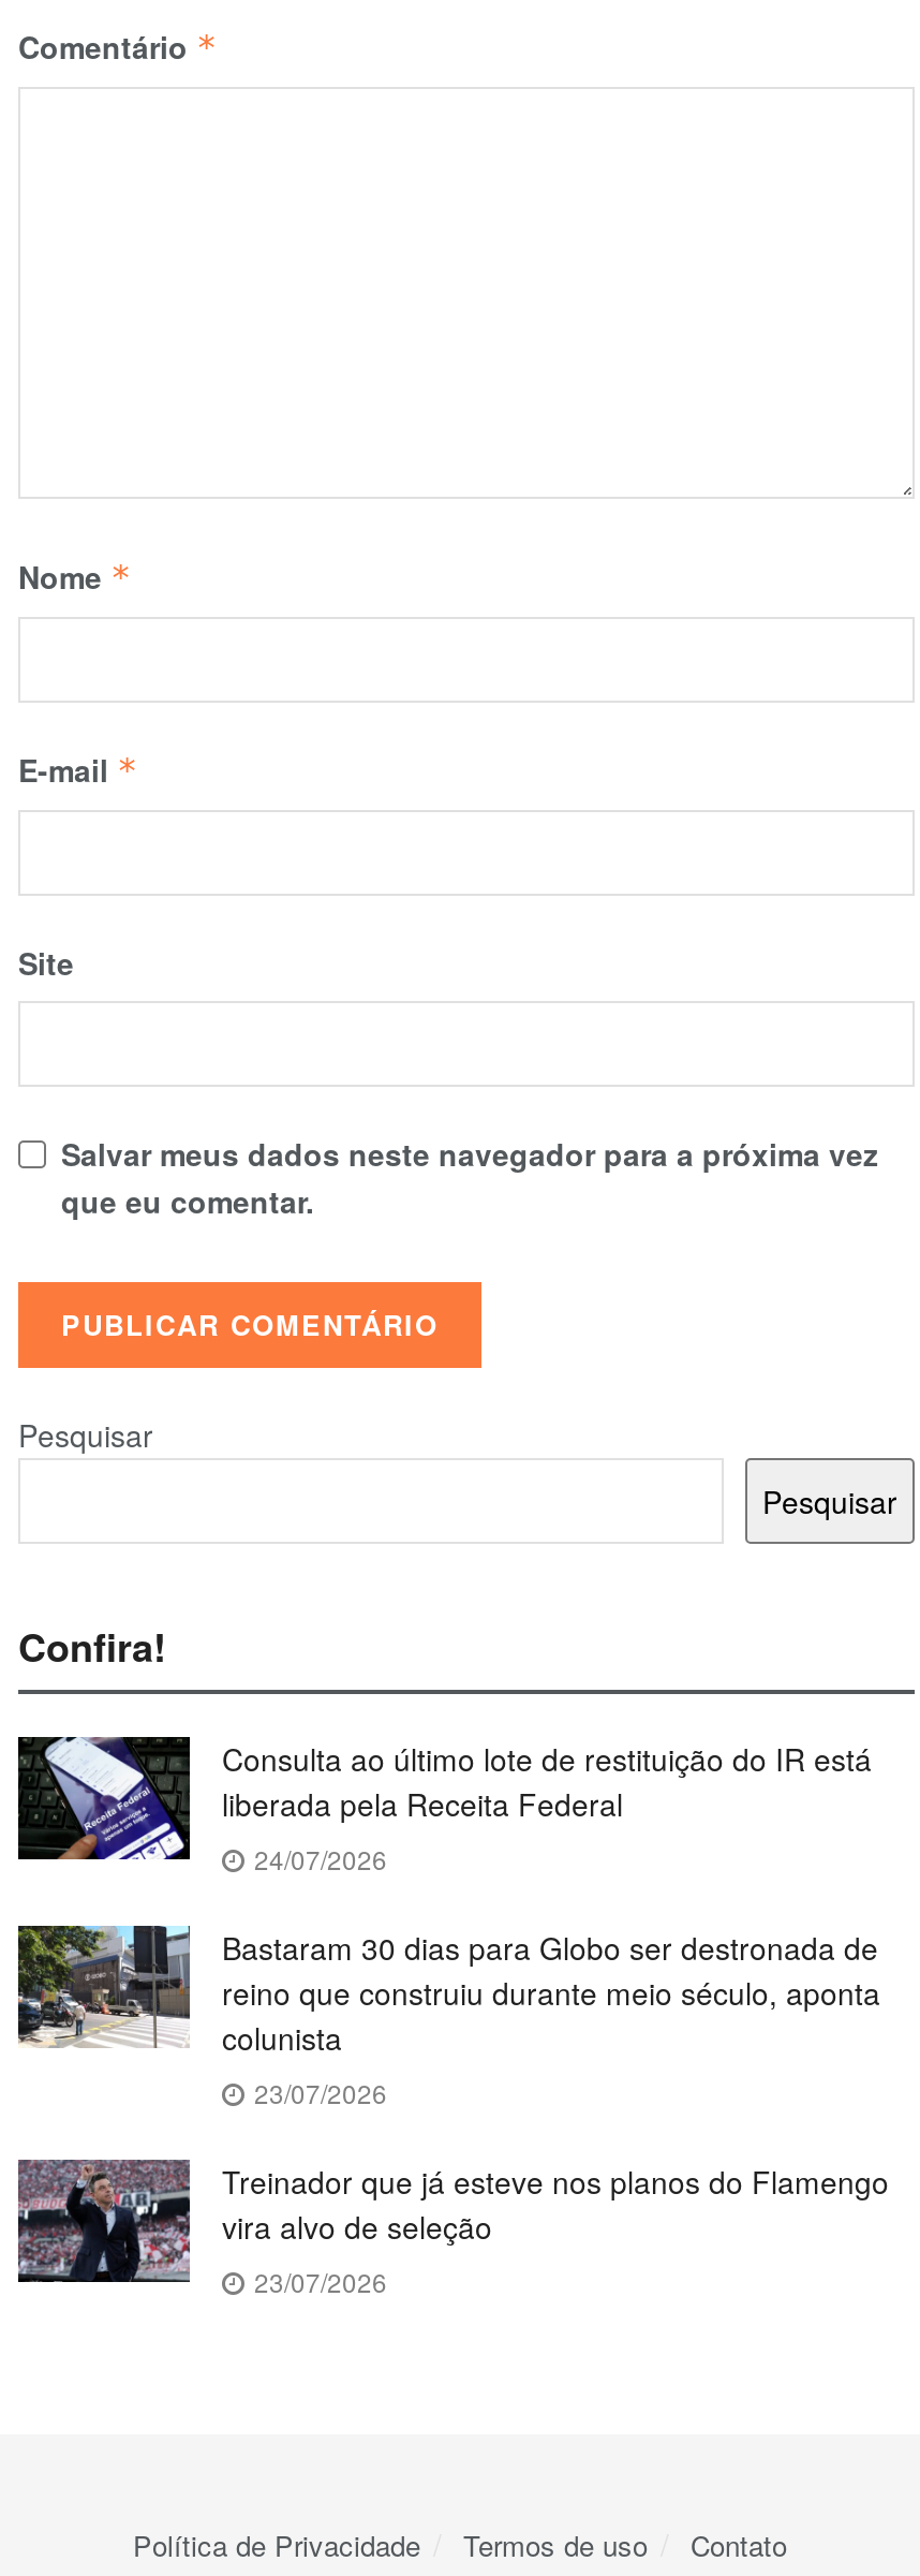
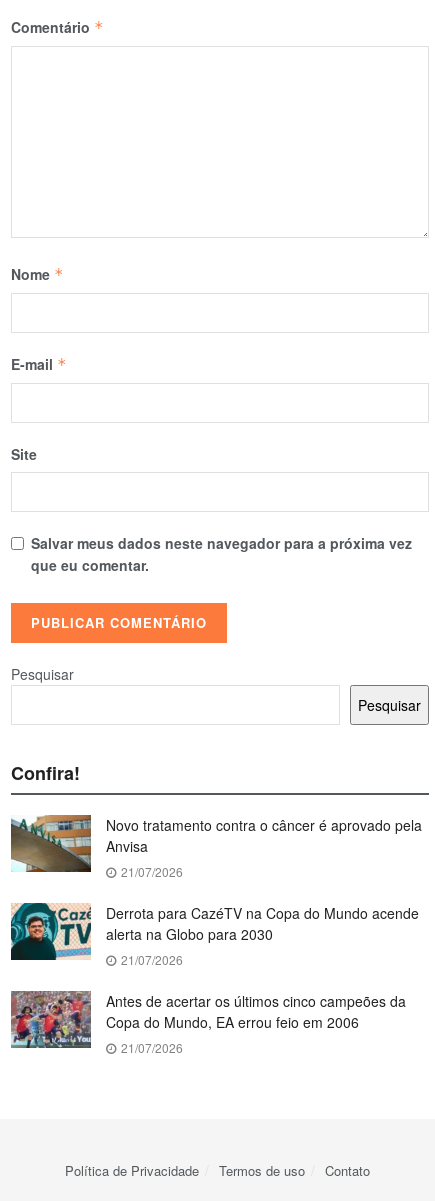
[16,1736,872,1877] [image] | Consulta ao último lote de restituição do IR está | liberada pela Receita Federal | 24/07/2026 -> [10,814,422,880] [image] | Novo tratamento contra o câncer é aprovado pela | Anvisa | 21/07/2026
[16,1923,880,2111] [image] | Bastaram 30 dias para Globo ser destronada de | reino que construiu durante meio século, aponta | colunista | 23/07/2026 -> [10,902,419,968] [image] | Derrota para CazéTV na Copa do Mundo acende | alerta na Globo para 2030 | 21/07/2026
[16,2159,889,2300] [image] | Treinador que já esteve nos planos do Flamengo | vira alvo de seleção | 23/07/2026 -> [11,991,406,1056] [image] | Antes de acertar os últimos cinco campeões da | Copa do Mundo, EA errou feio em 2006 | 21/07/2026

